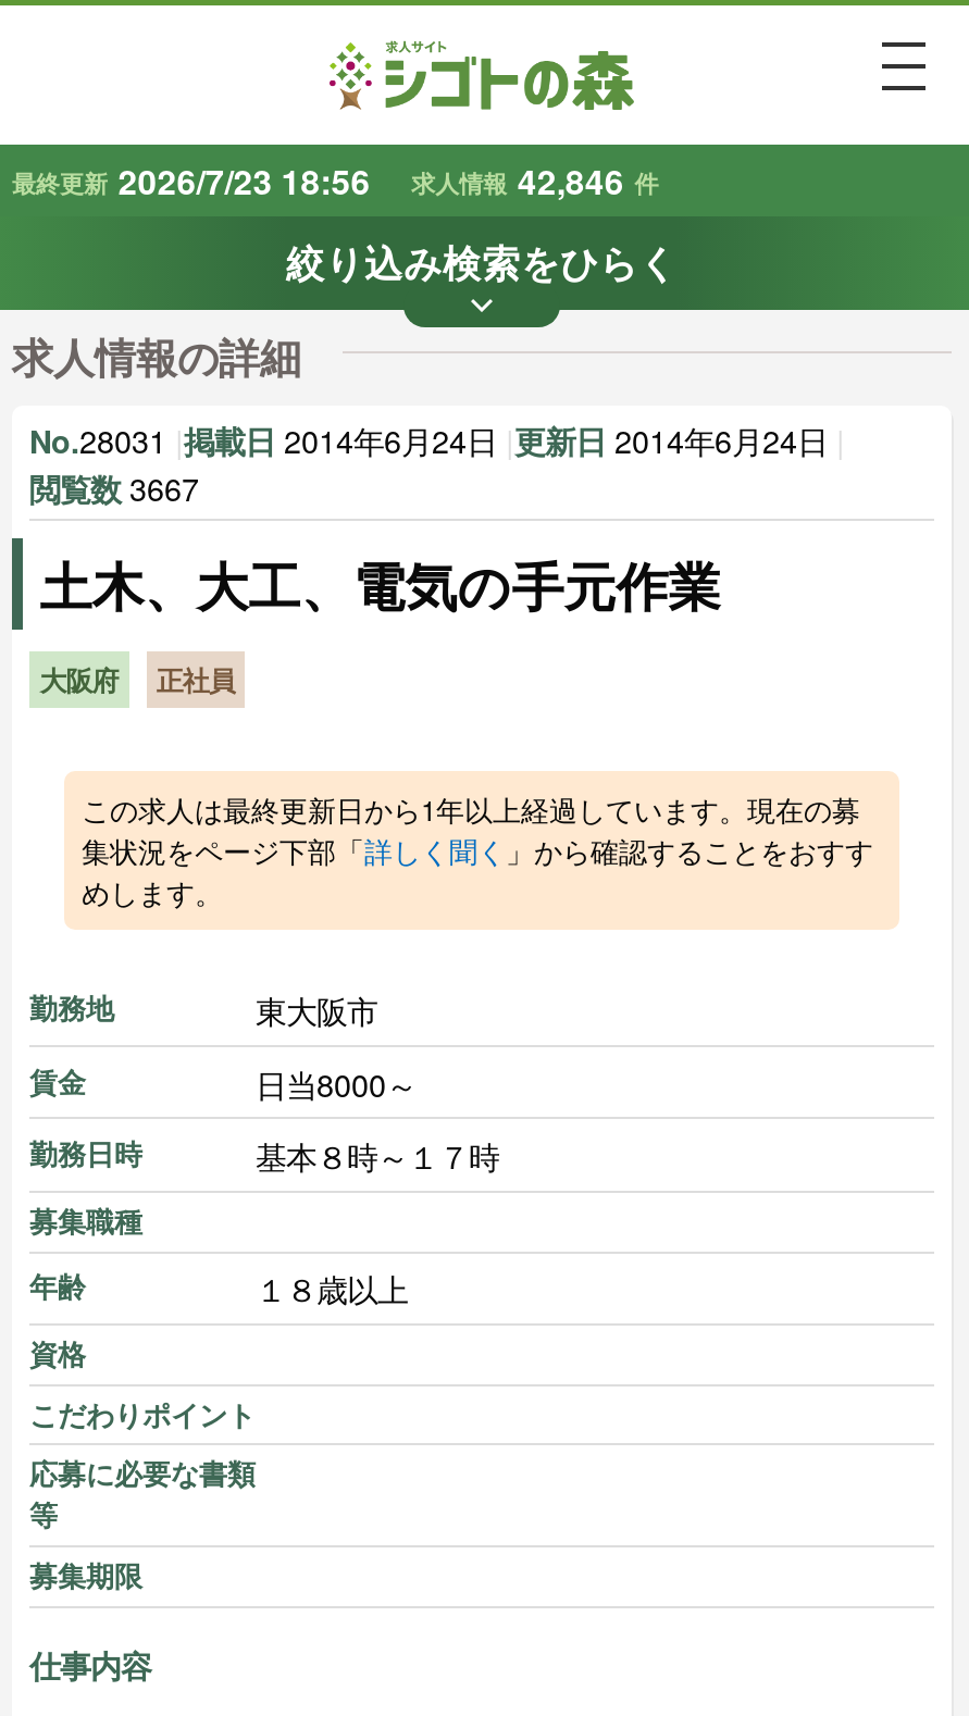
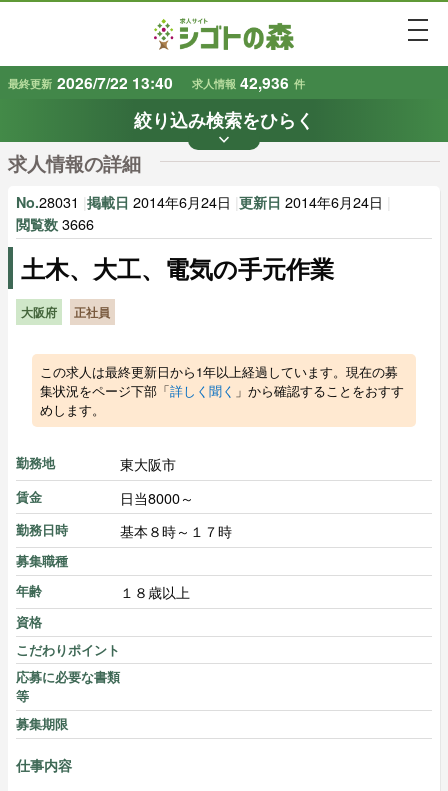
[12,155,658,205] 最終更新 2026/7/23 18:56 求人情報 42,846 件 -> [8,71,305,94] 最終更新 2026/7/22 13:40 求人情報 42,936 件
[29,464,199,509] 閲覧数 3667 -> [16,213,94,234] 閲覧数 3666

